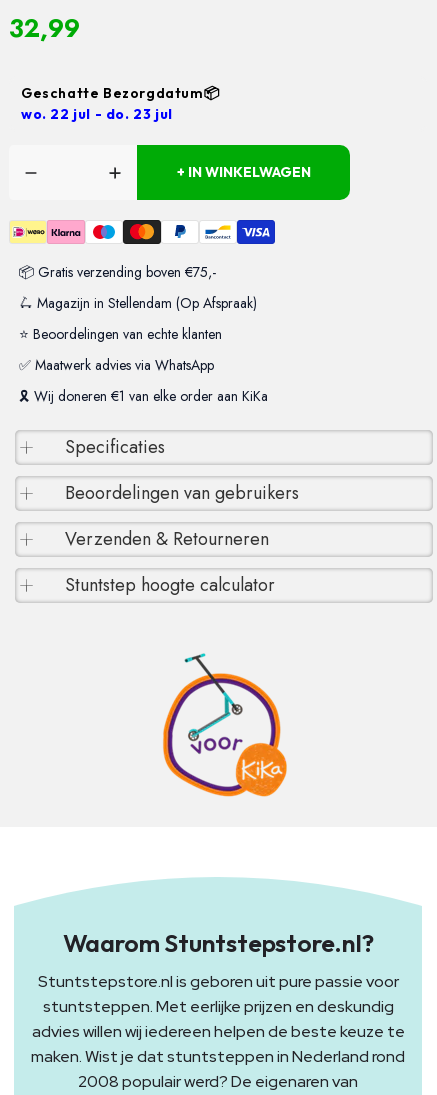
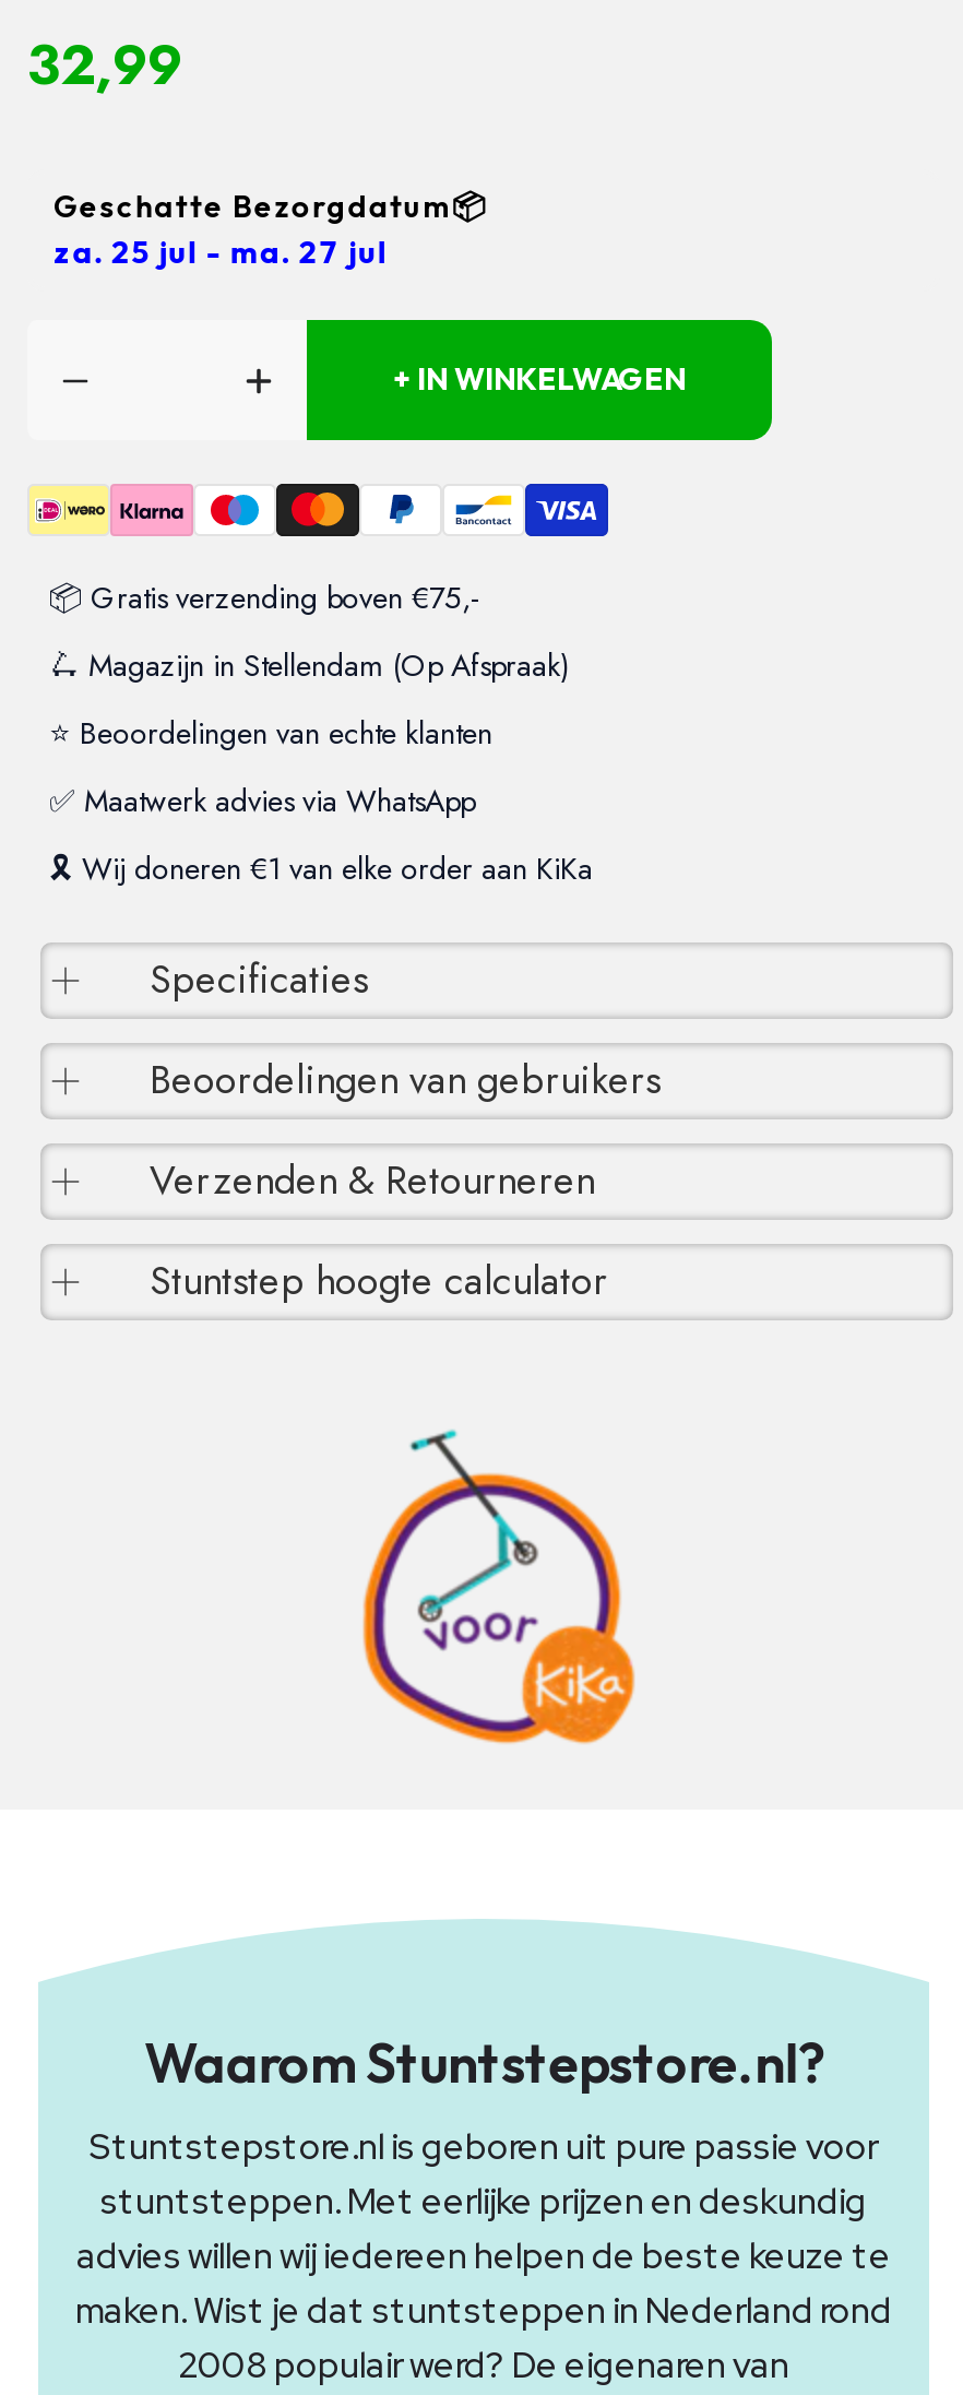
[21,105,176,123] wo. 22 jul - do. 23 jul -> [53,233,395,272] za. 25 jul - ma. 27 jul

